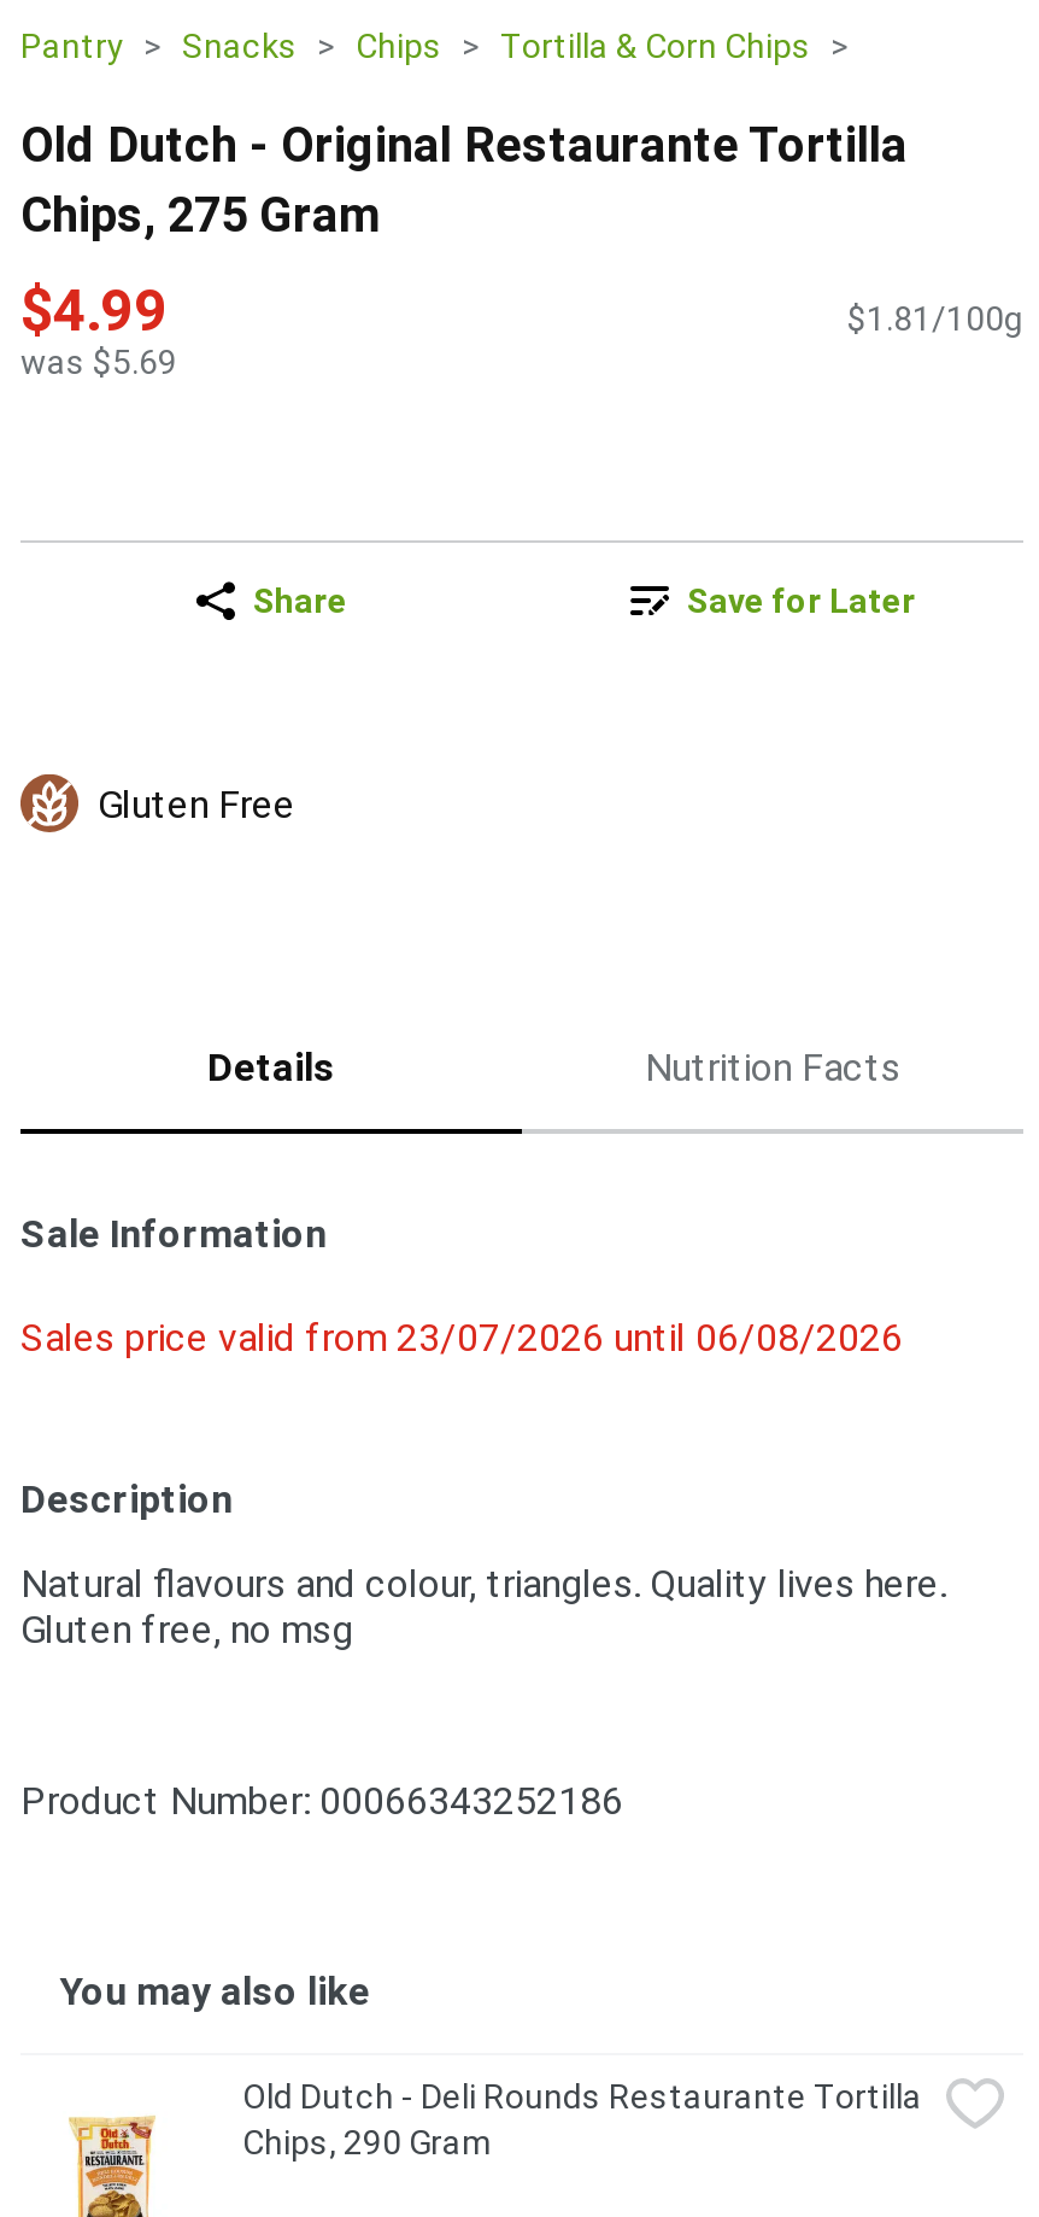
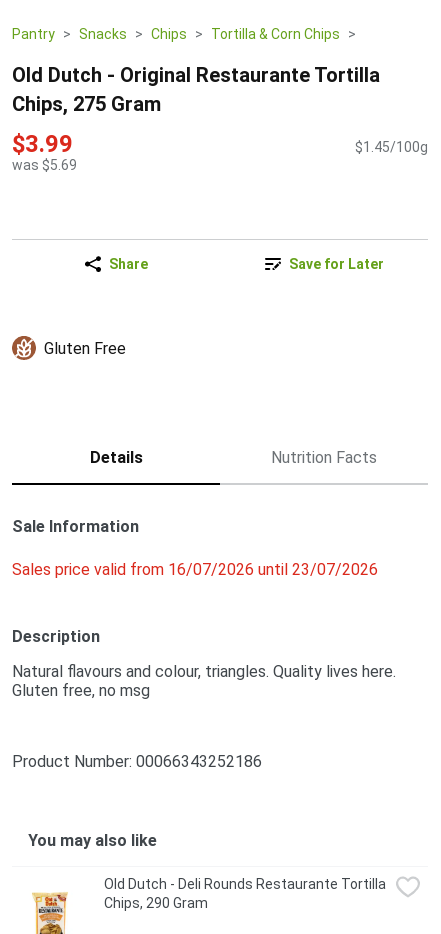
[20,278,168,345] $4.99 -> [12,130,73,158] $3.99
[847,300,1023,338] $1.81/100g -> [355,139,428,155] $1.45/100g
[20,1315,903,1361] Sales price valid from 23/07/2026 until 06/08/2026 -> [12,560,378,579] Sales price valid from 16/07/2026 until 23/07/2026

